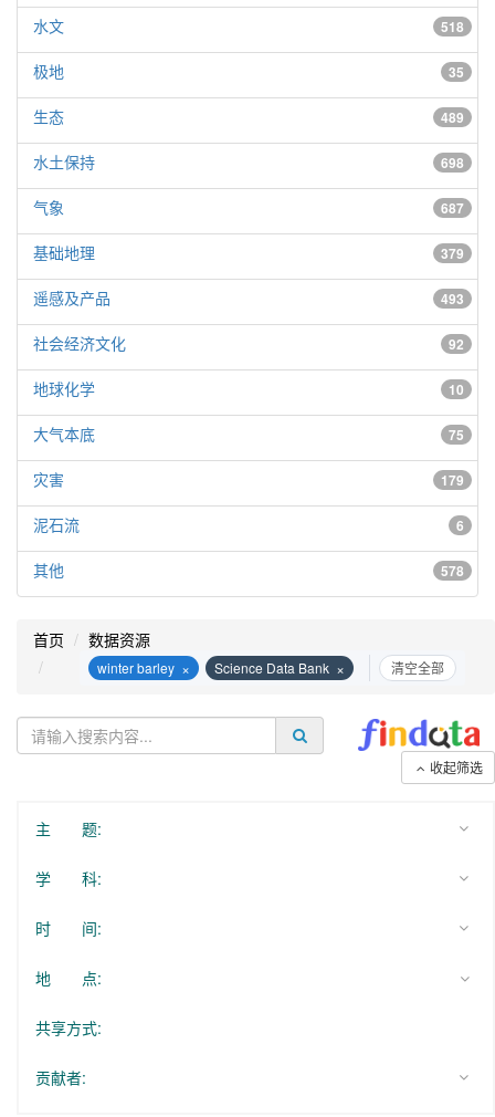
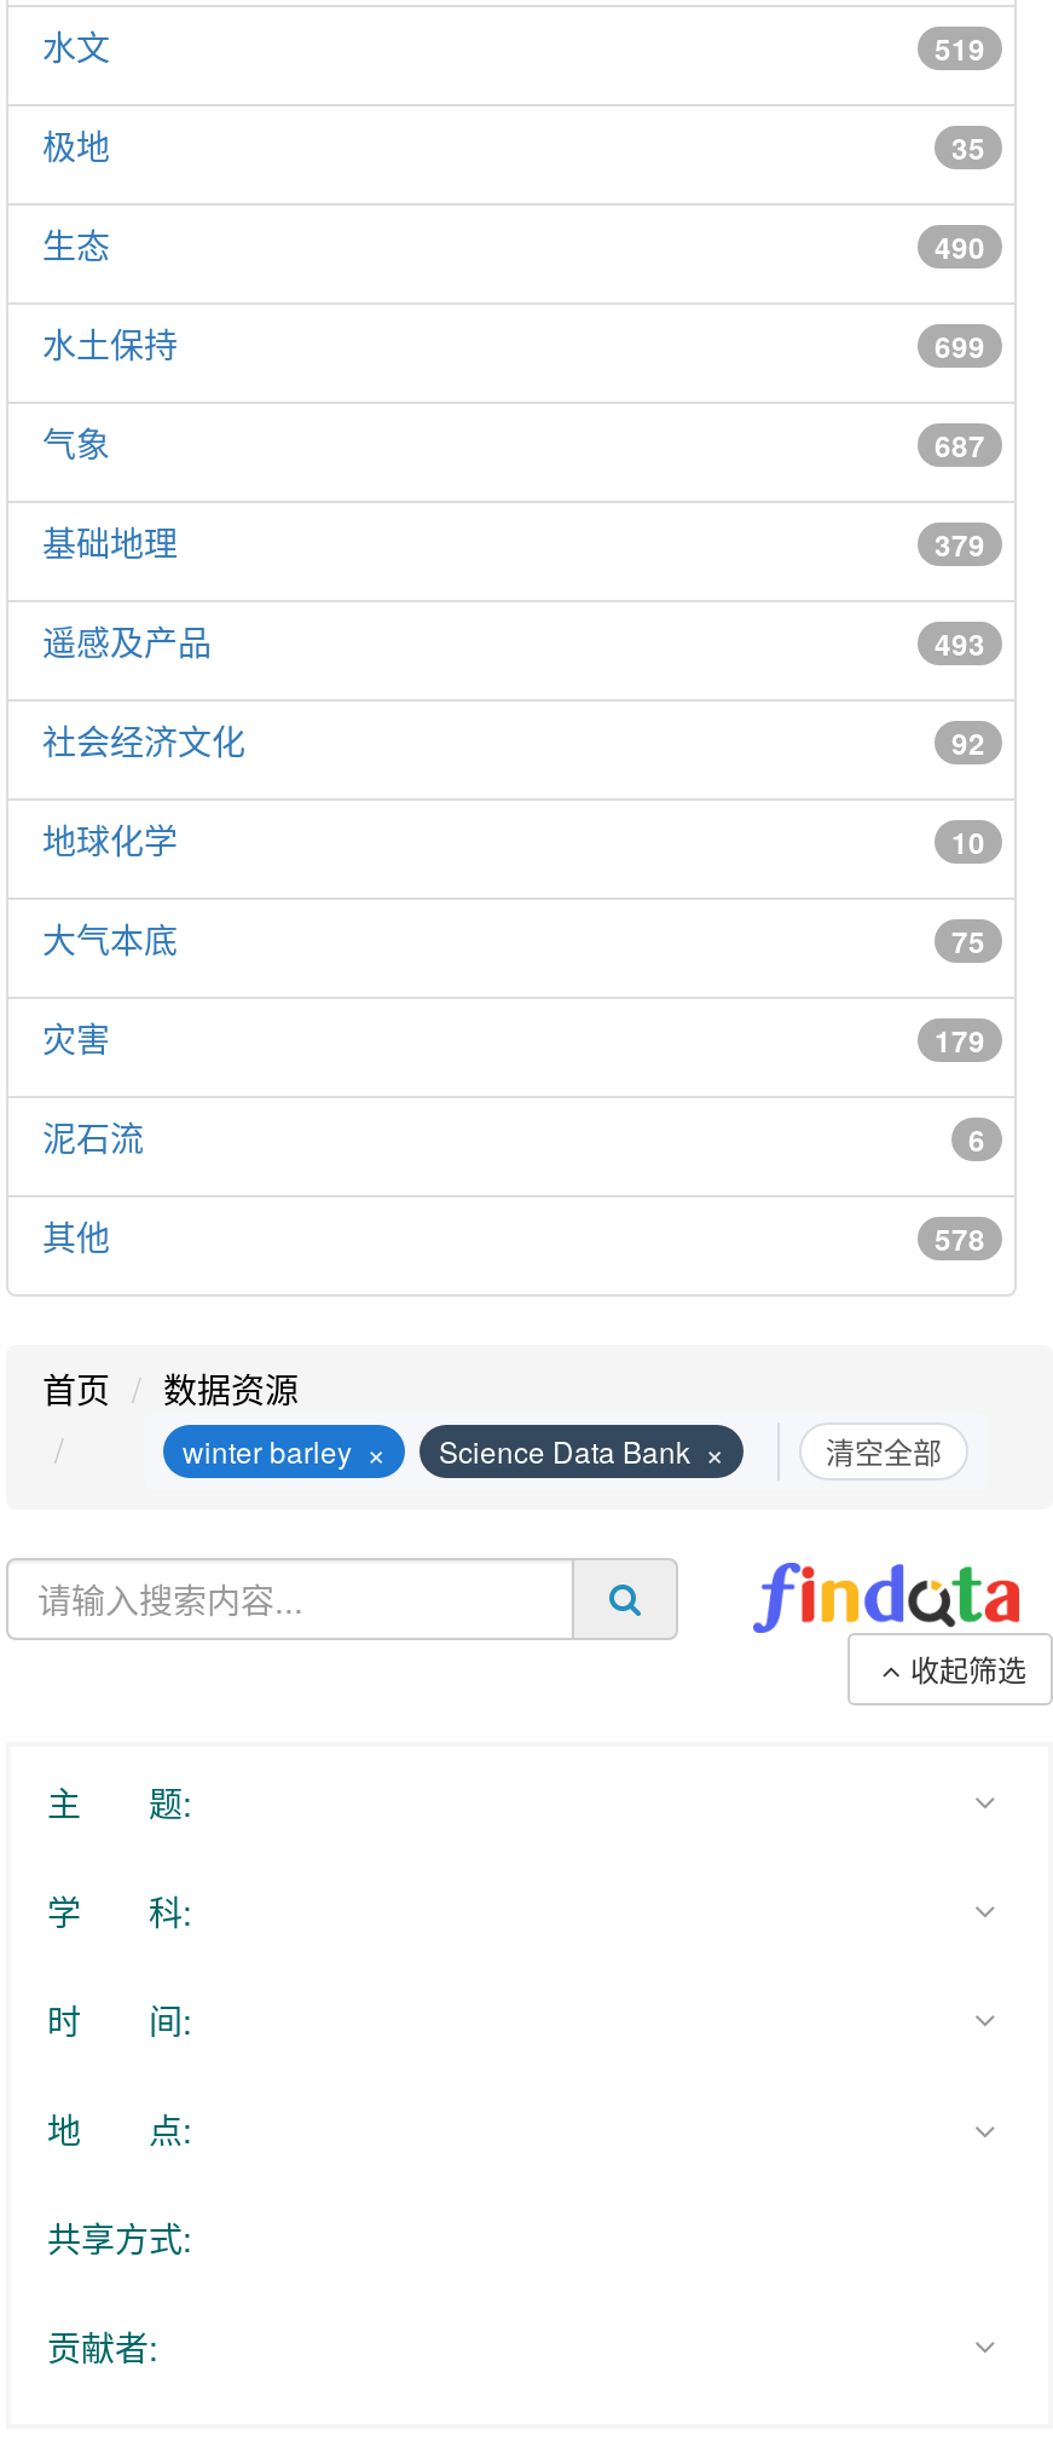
[441,17,464,36] 518 -> [935,27,985,70] 519
[441,107,464,127] 489 -> [935,225,985,269] 490
[441,153,464,173] 698 -> [935,324,985,368] 699

